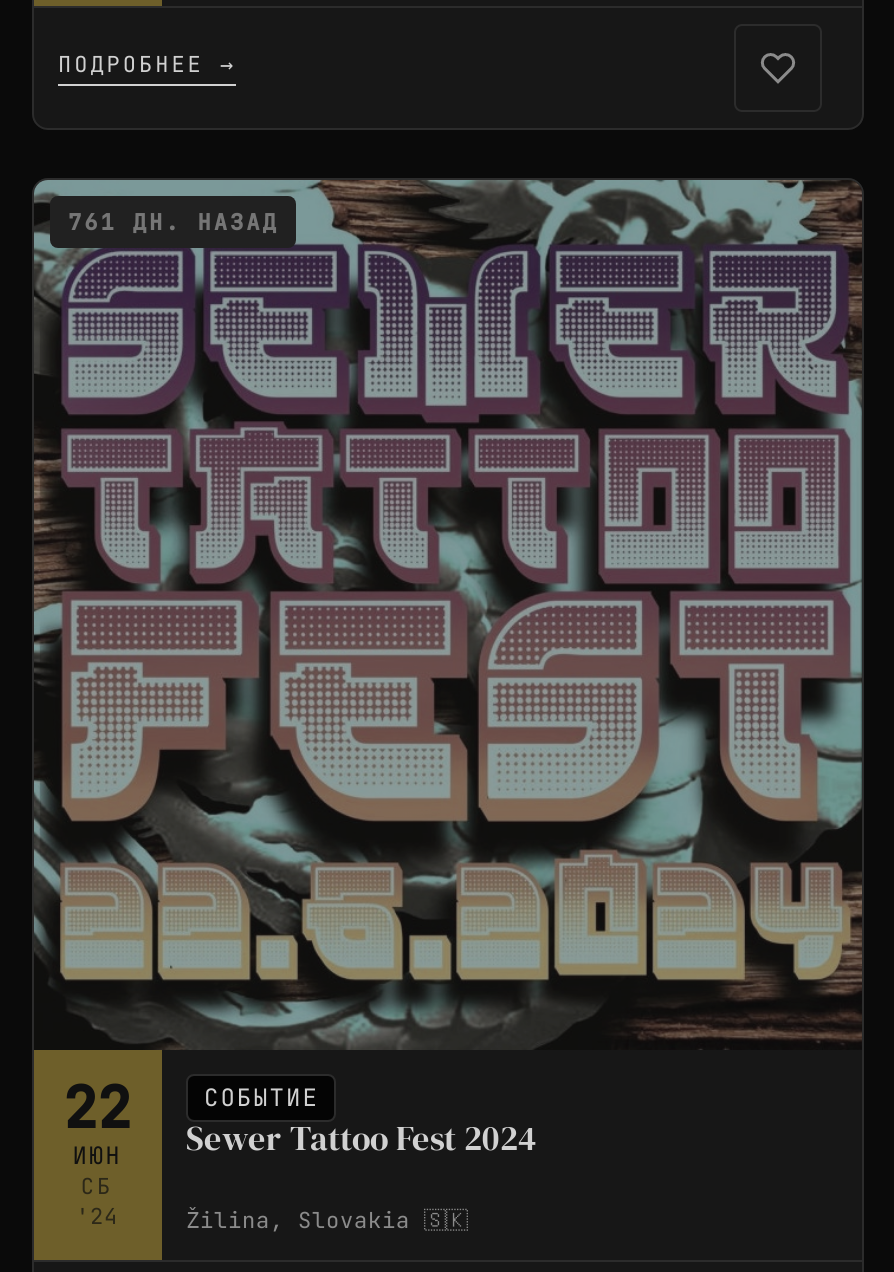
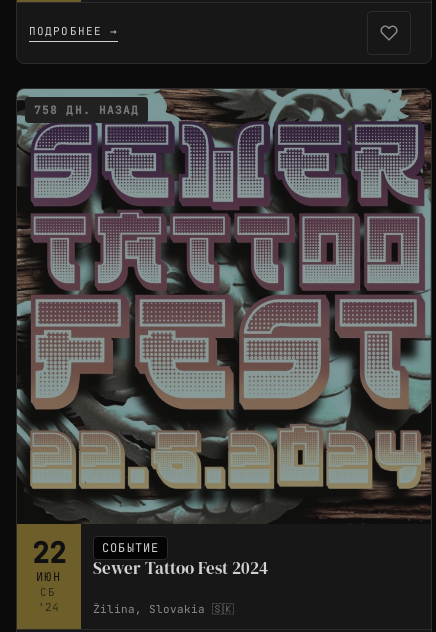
[68,207,279,235] 761 ДН. НАЗАД -> [34,102,139,116] 758 ДН. НАЗАД

